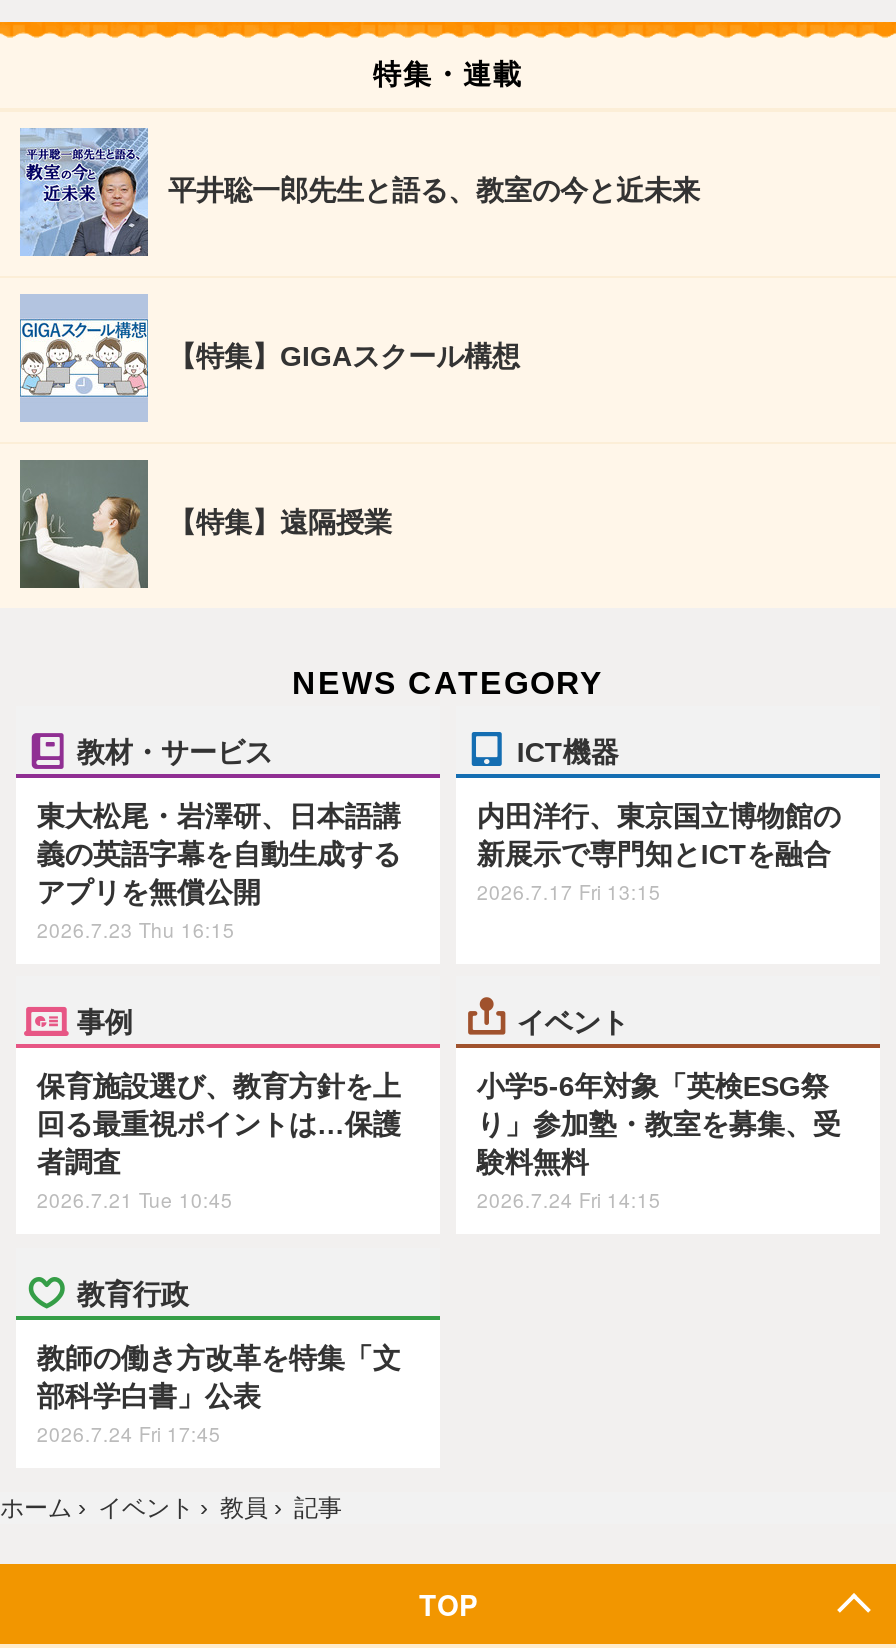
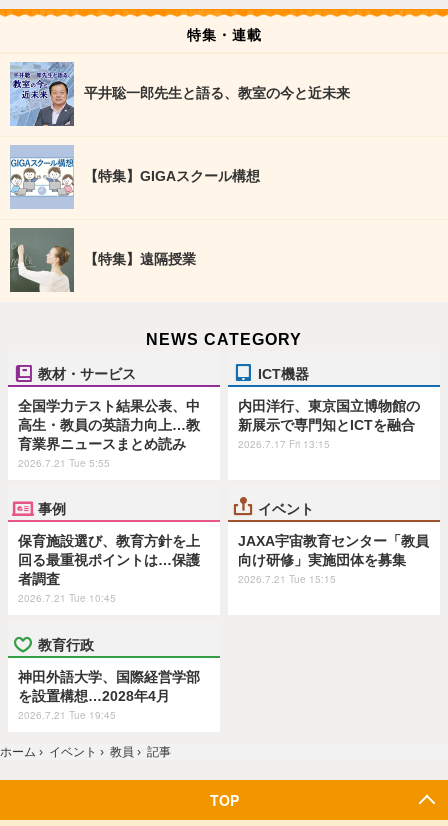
[37,799,401,943] 東大松尾・岩澤研、日本語講 | 義の英語字幕を自動生成する | アプリを無償公開 | 2026.7.23 Thu 16:15 -> [18,398,200,470] 全国学力テスト結果公表、中 | 高生・教員の英語力向上…教 | 育業界ニュースまとめ読み | 2026.7.21 Tue 5:55
[477,1070,841,1214] 小学5-6年対象「英検ESG祭 | り」参加塾・教室を募集、受 | 験料無料 | 2026.7.24 Fri 14:15 -> [238,533,429,586] JAXA宇宙教育センター「教員 | 向け研修」実施団体を募集 | 2026.7.21 Tue 15:15
[37,1342,401,1448] 教師の働き方改革を特集「文 | 部科学白書」公表 | 2026.7.24 Fri 17:45 -> [18,669,200,722] 神田外語大学、国際経営学部 | を設置構想…2028年4月 | 2026.7.21 Tue 19:45

